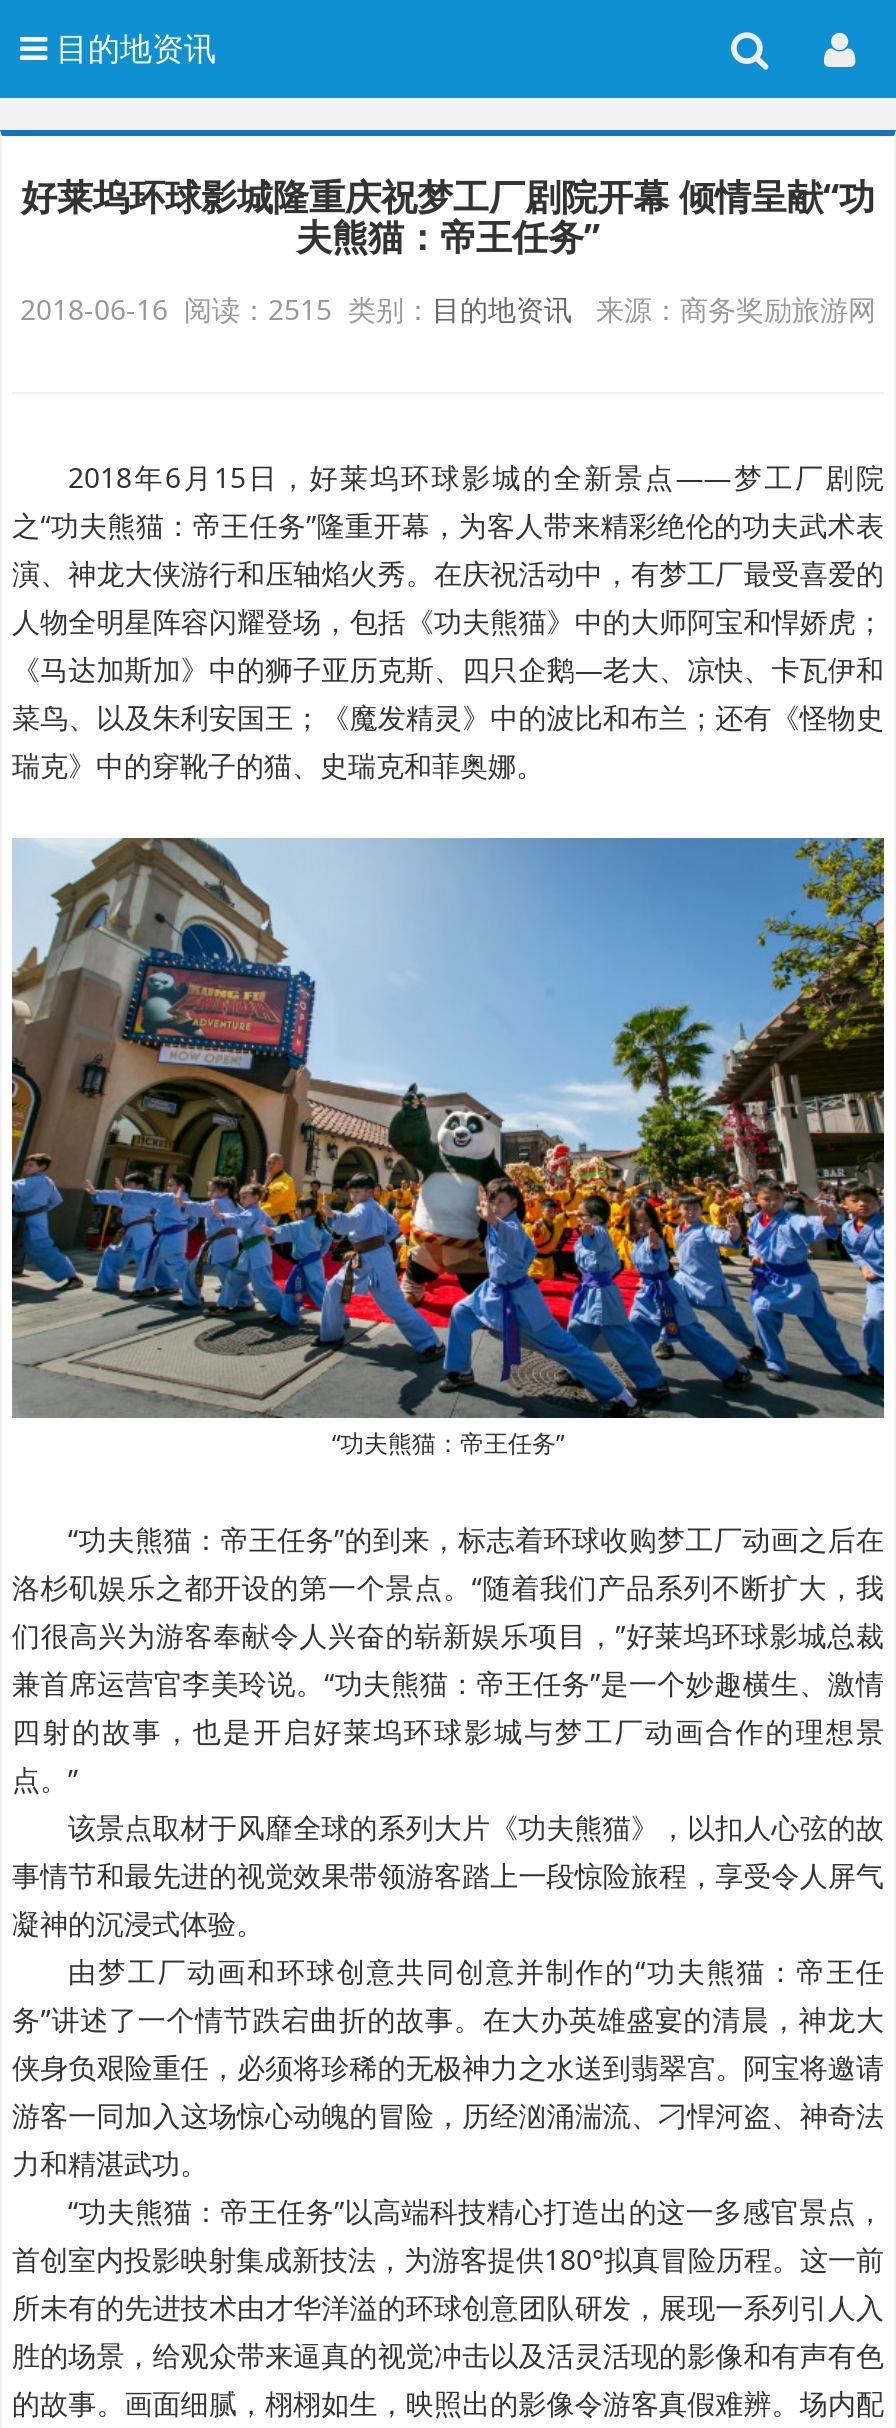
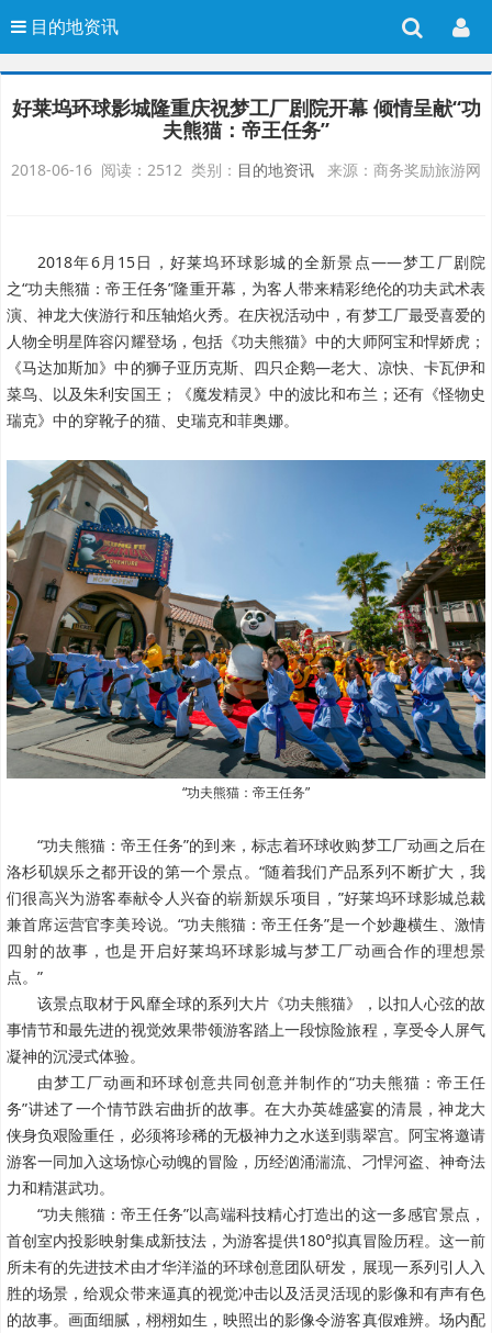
[20,290,876,328] 2018-06-16 阅读：2515 类别：目的地资讯来源：商务奖励旅游网 -> [11,159,481,180] 2018-06-16 阅读：2512 类别：目的地资讯来源：商务奖励旅游网

